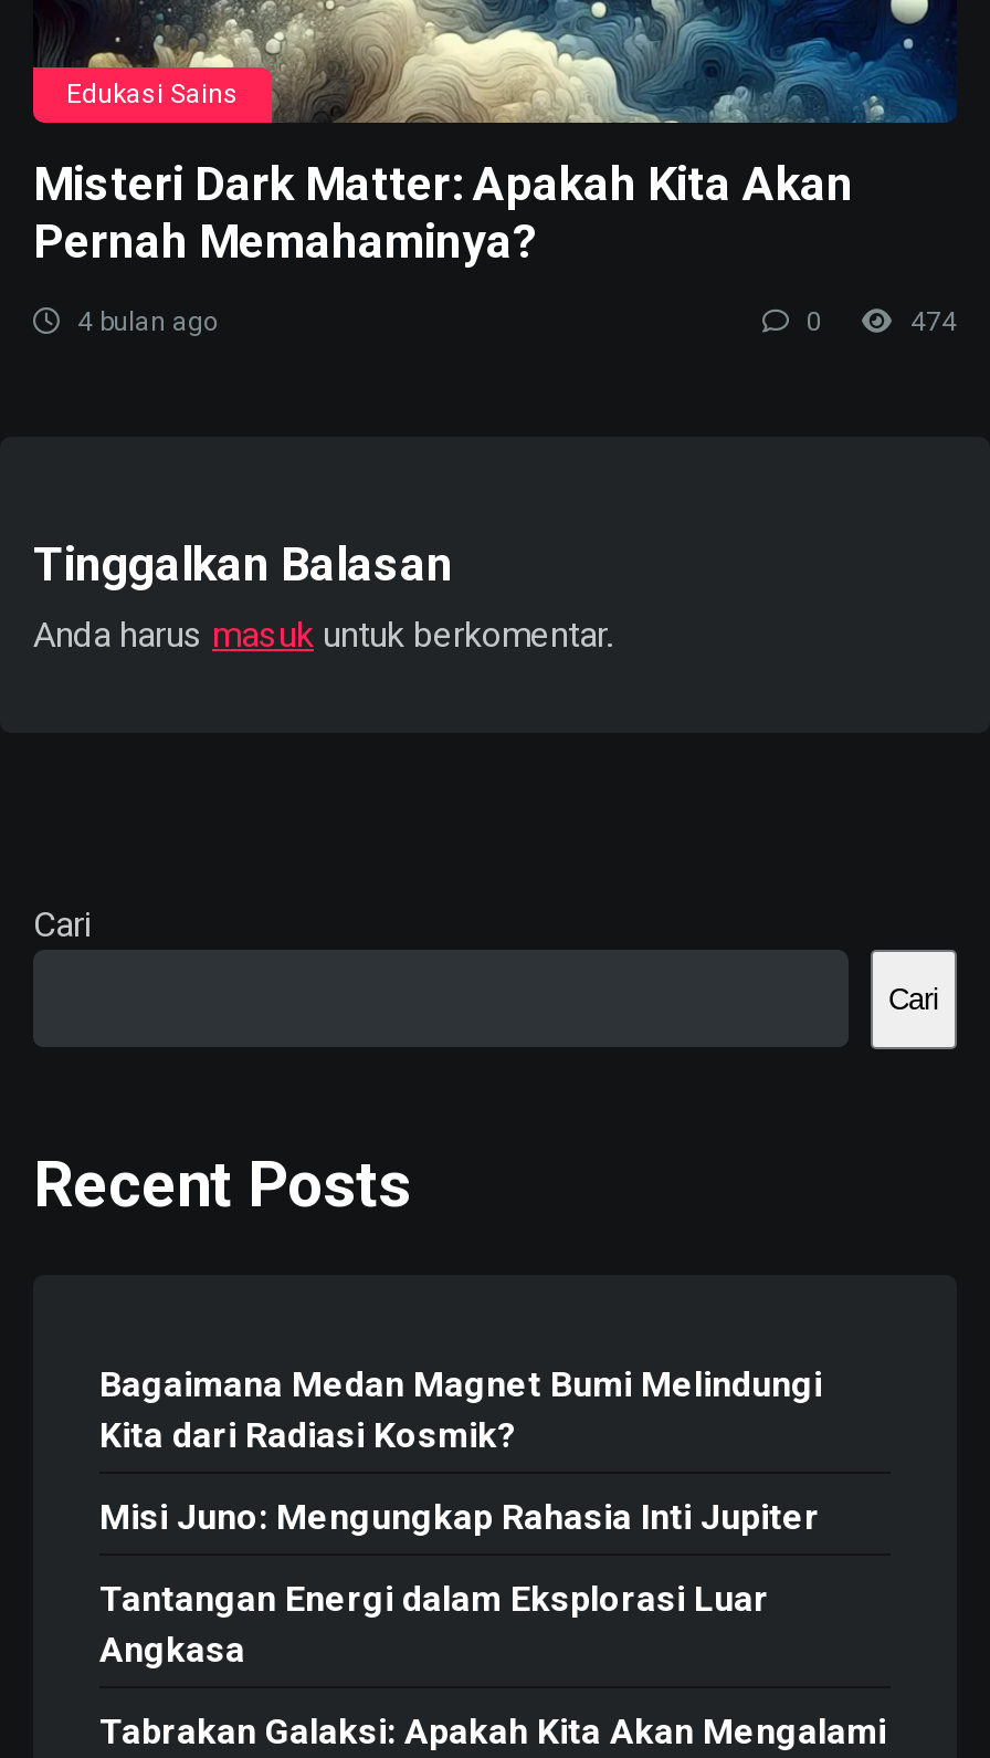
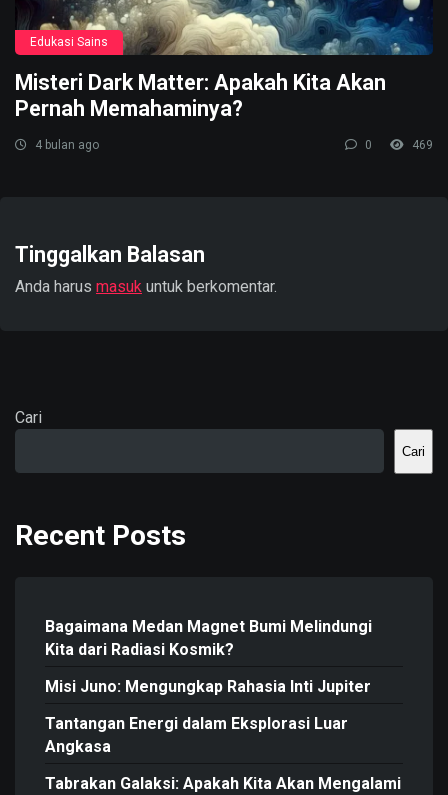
[904,306,957,337] 474 -> [409,138,433,152] 469

